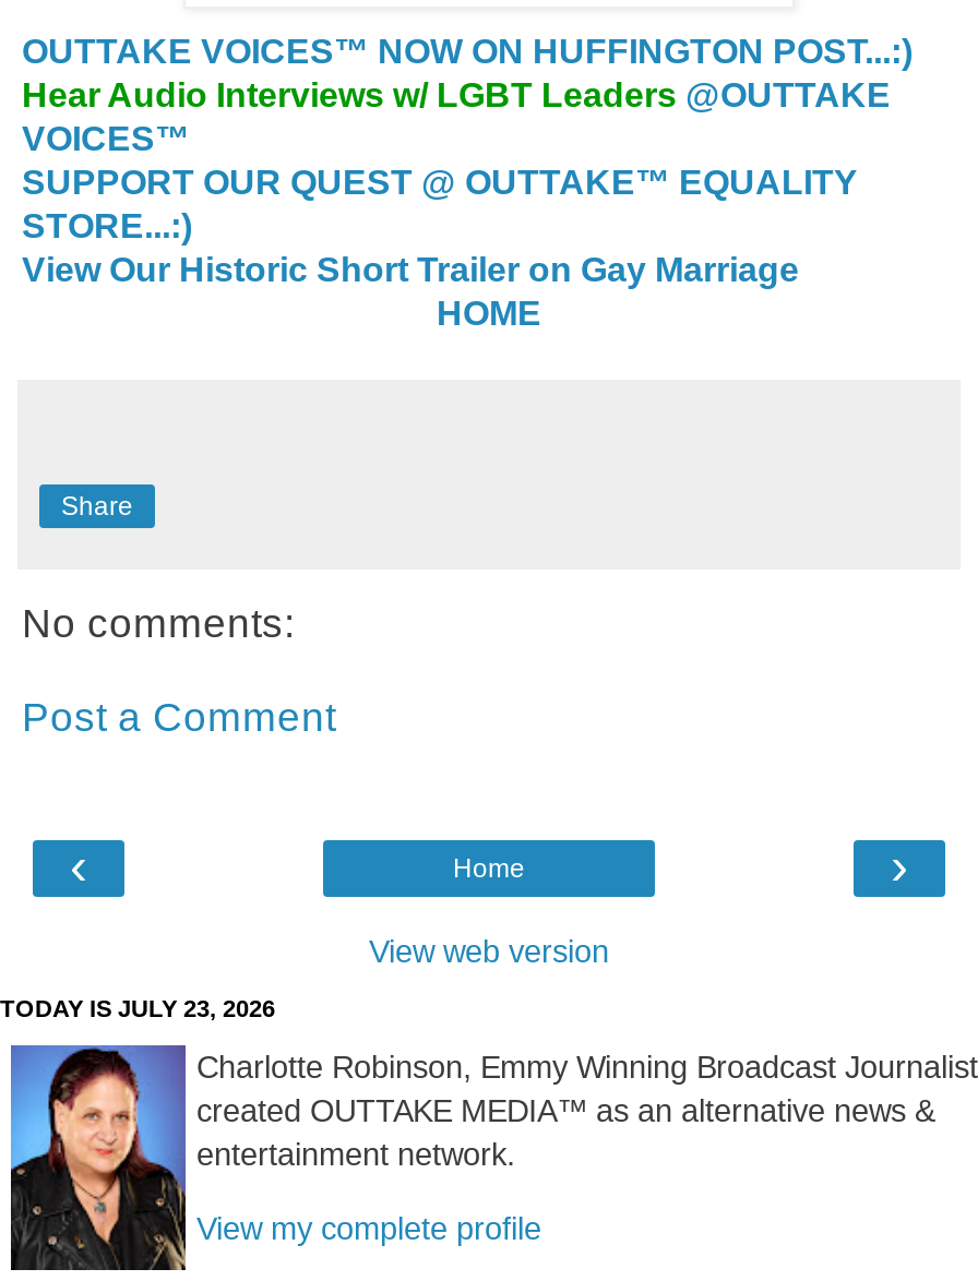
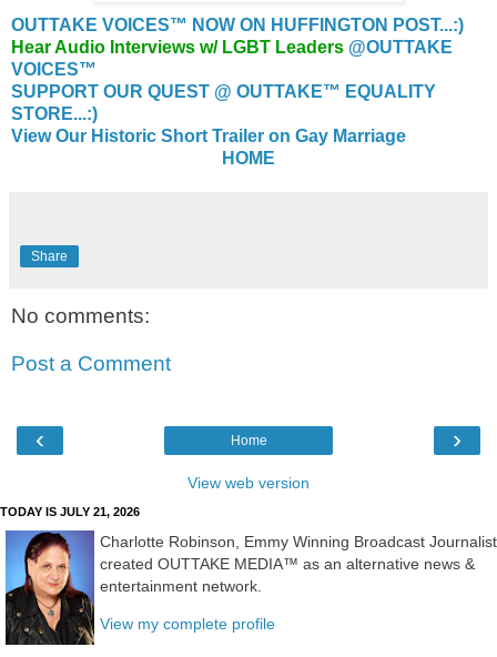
[0,995,275,1021] TODAY IS JULY 23, 2026 -> [0,505,140,518] TODAY IS JULY 21, 2026

